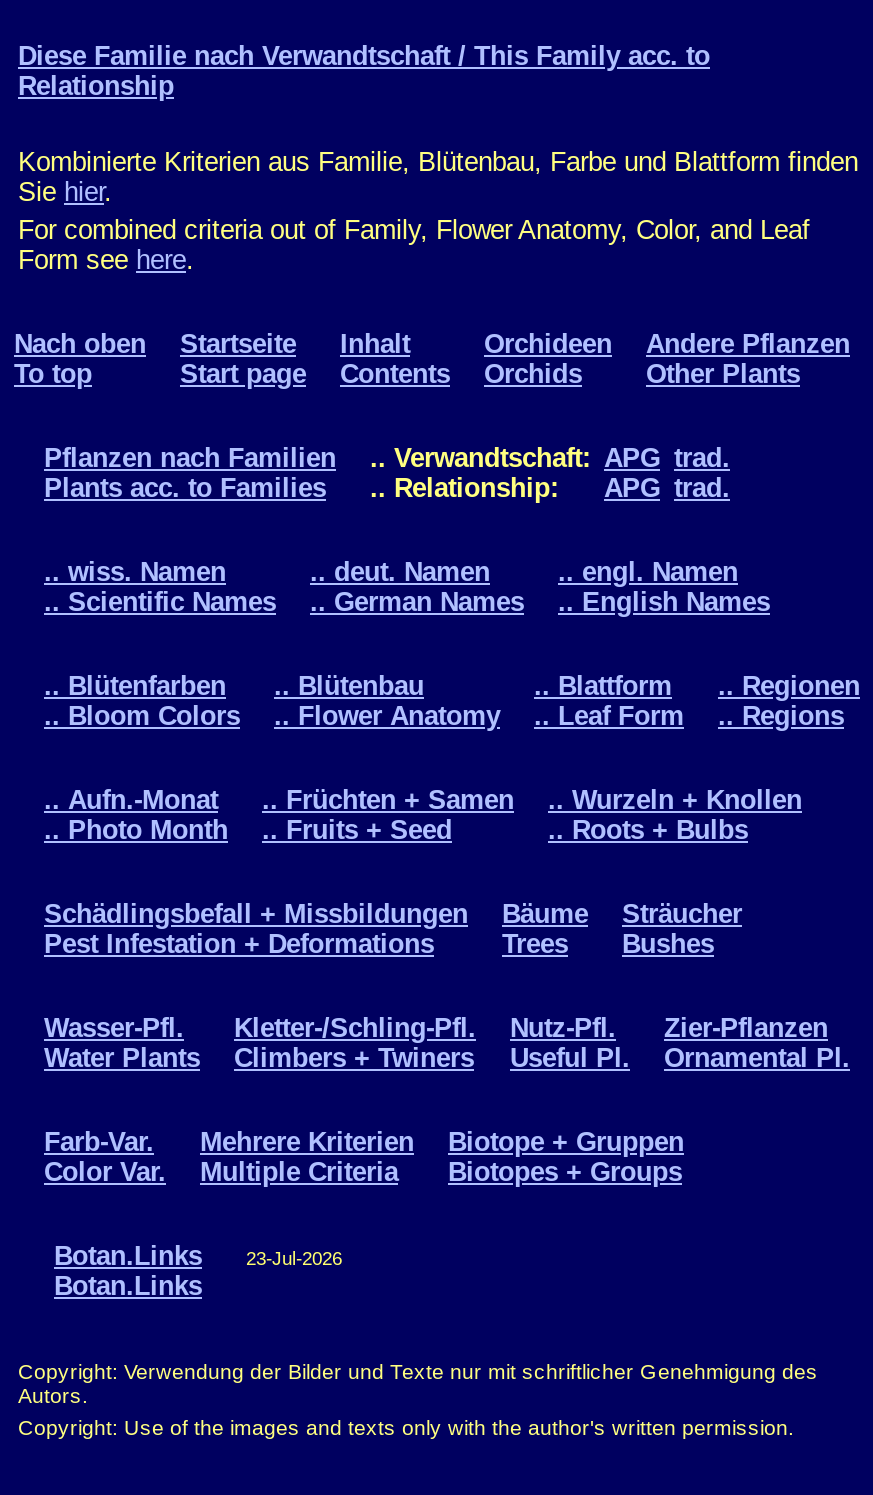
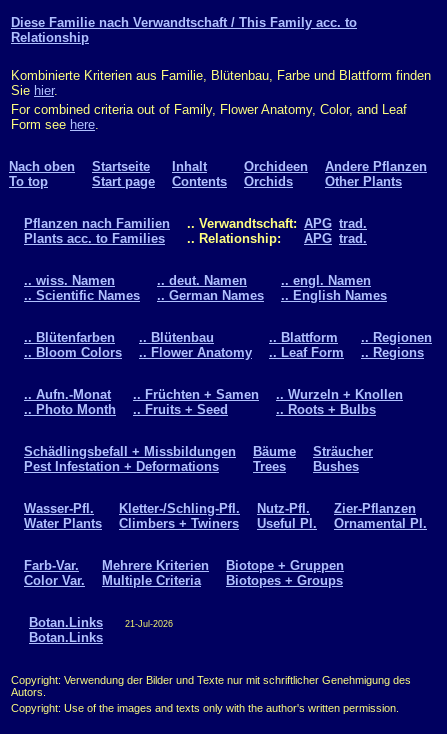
[246,1248,342,1268] 23-Jul-2026 -> [125,619,173,629] 21-Jul-2026

